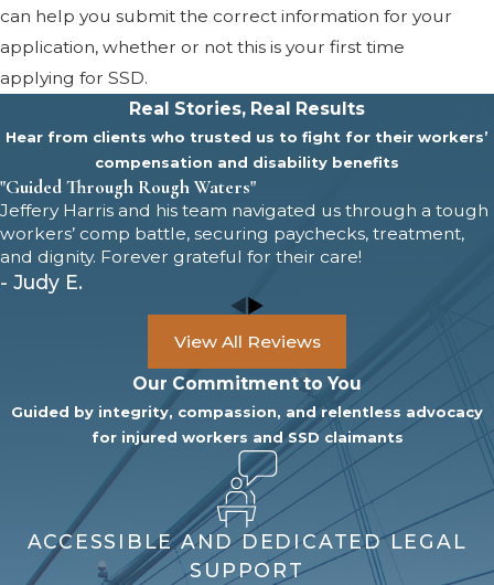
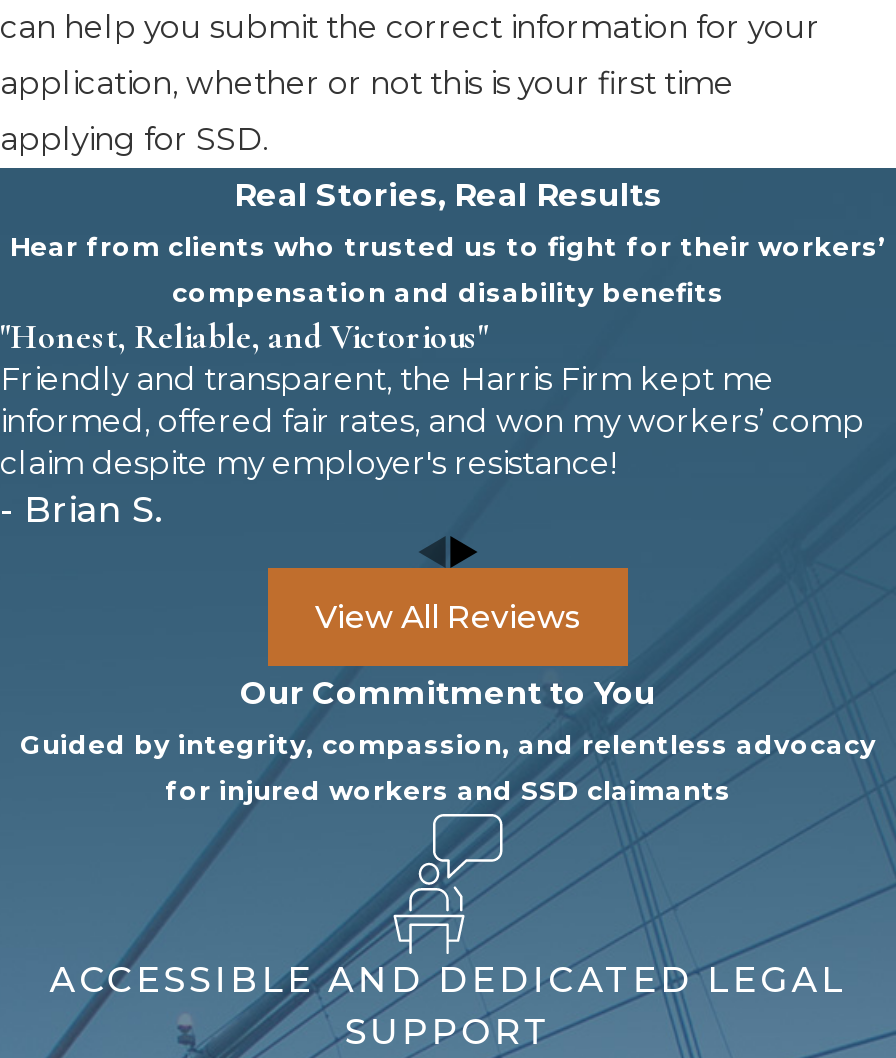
[0,176,488,294] "Guided Through Rough Waters" | Jeffery Harris and his team navigated us through a tough | workers’ comp battle, securing paychecks, treatment, | and dignity. Forever grateful for their care! | - Judy E. -> [0,317,864,531] "Honest, Reliable, and Victorious" | Friendly and transparent, the Harris Firm kept me | informed, offered fair rates, and won my workers’ comp | claim despite my employer's resistance! | - Brian S.

